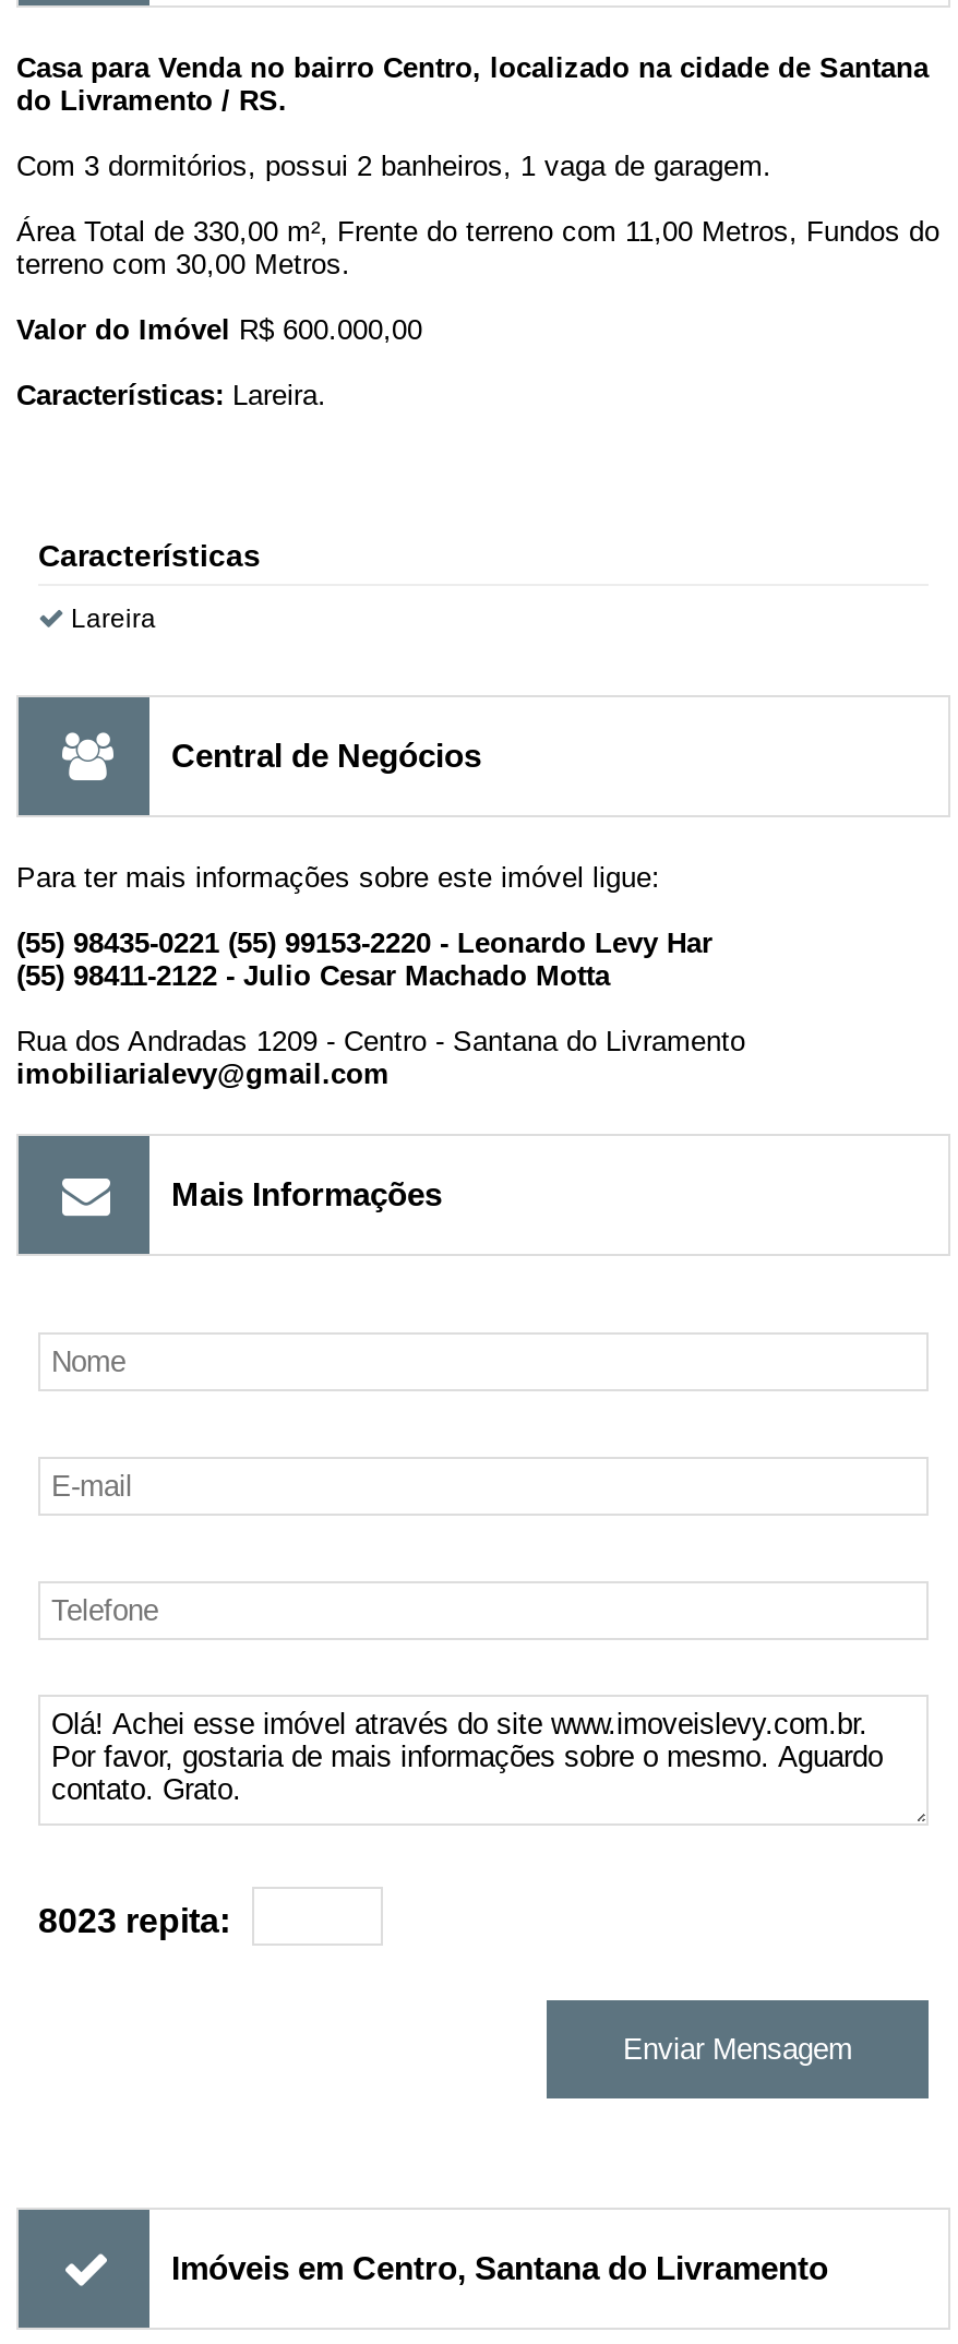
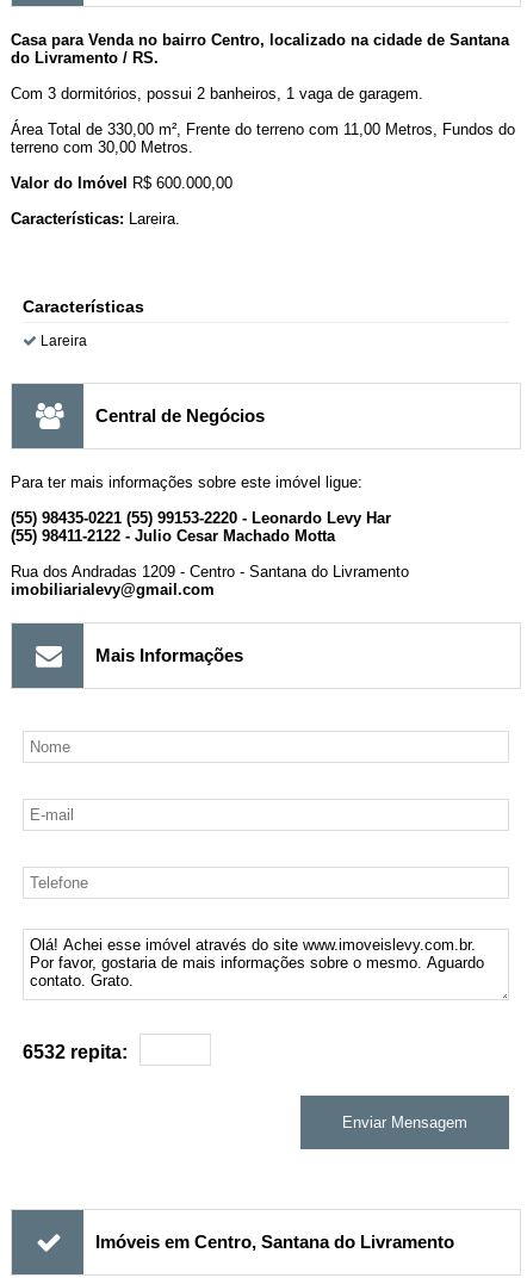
[38,1902,230,1939] 8023 repita: -> [23,1042,128,1062] 6532 repita:

